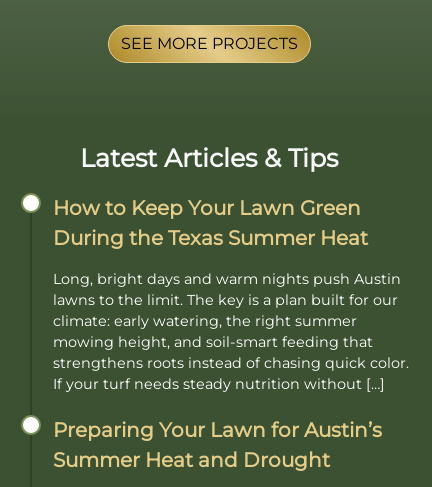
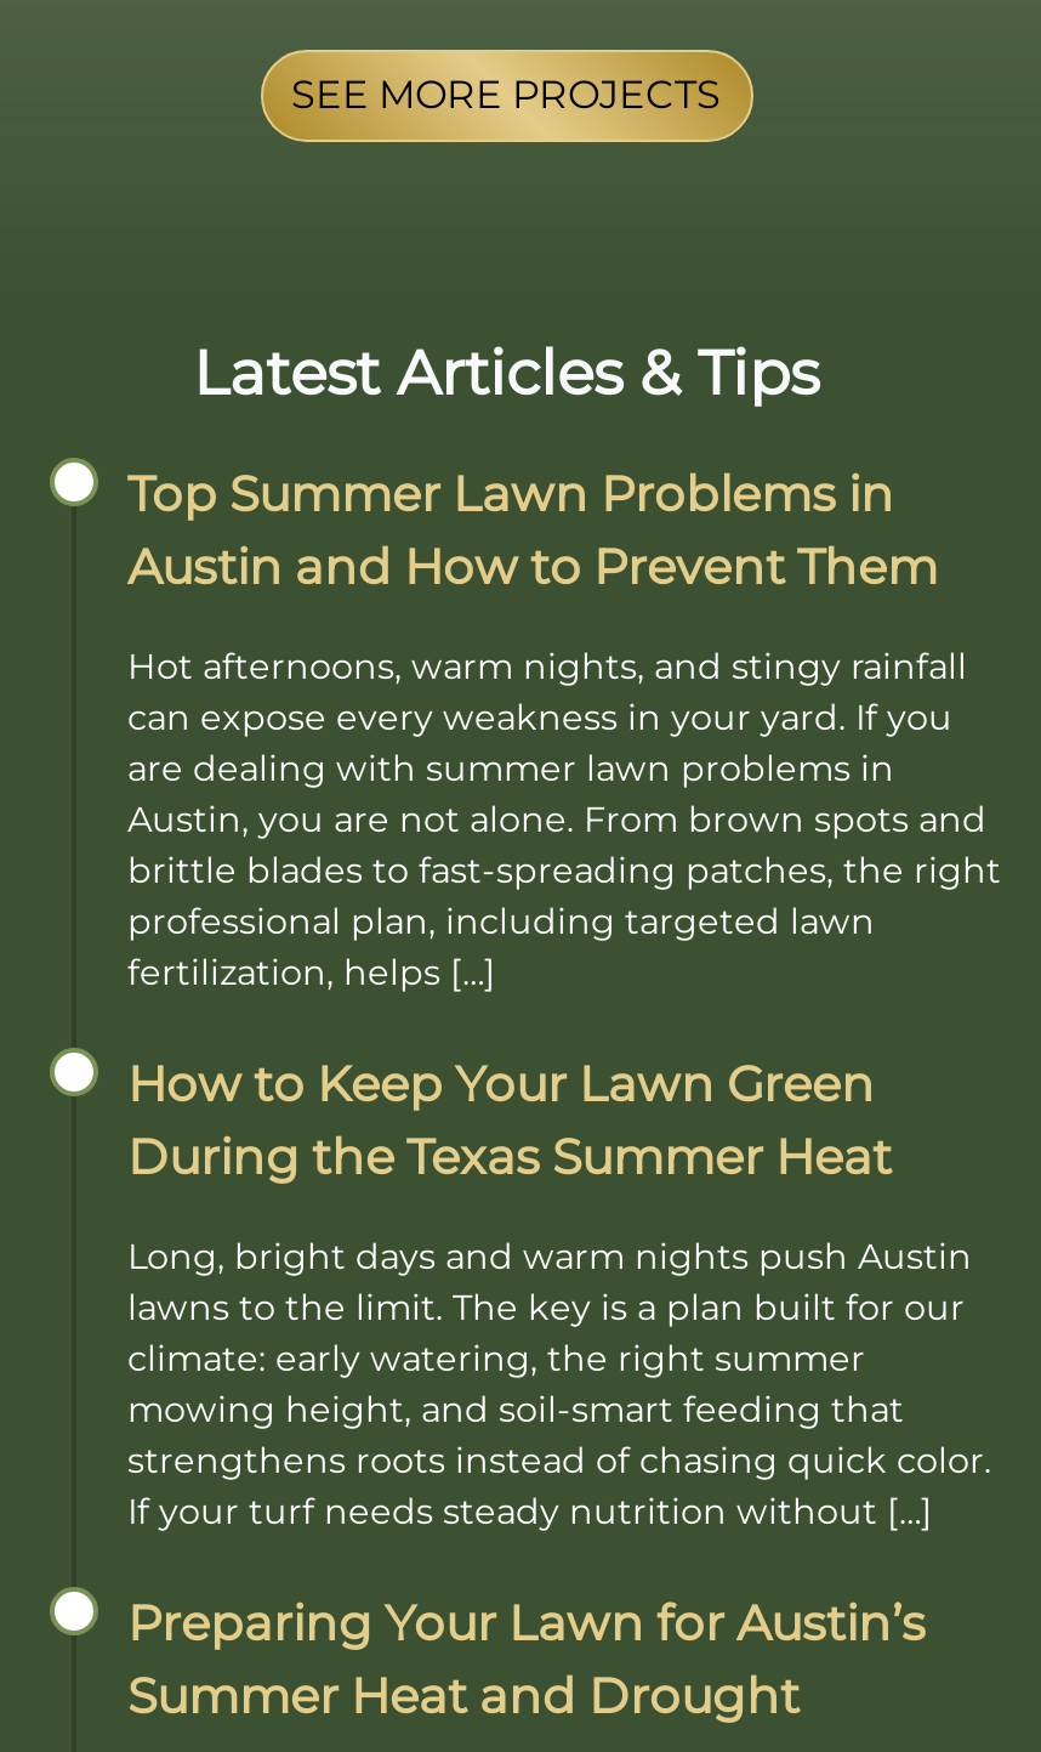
none -> [127,464,1001,993] Top Summer Lawn Problems in | Austin and How to Prevent Them | Hot afternoons, warm nights, and stingy rainfall | can expose every weakness in your yard. If you | are dealing with summer lawn problems in | Austin, you are not alone. From brown spots and | brittle blades to fast-spreading patches, the right | professional plan, including targeted lawn | fertilization, helps […]

